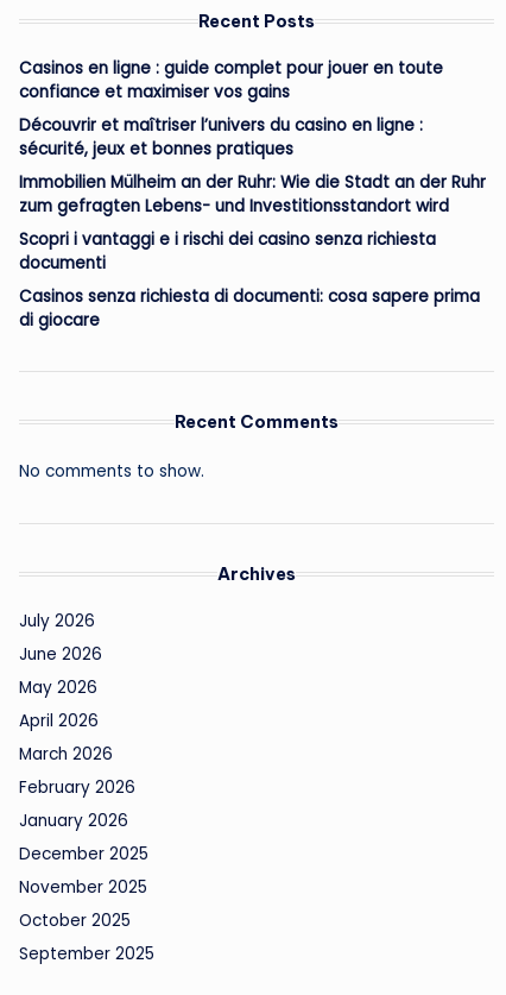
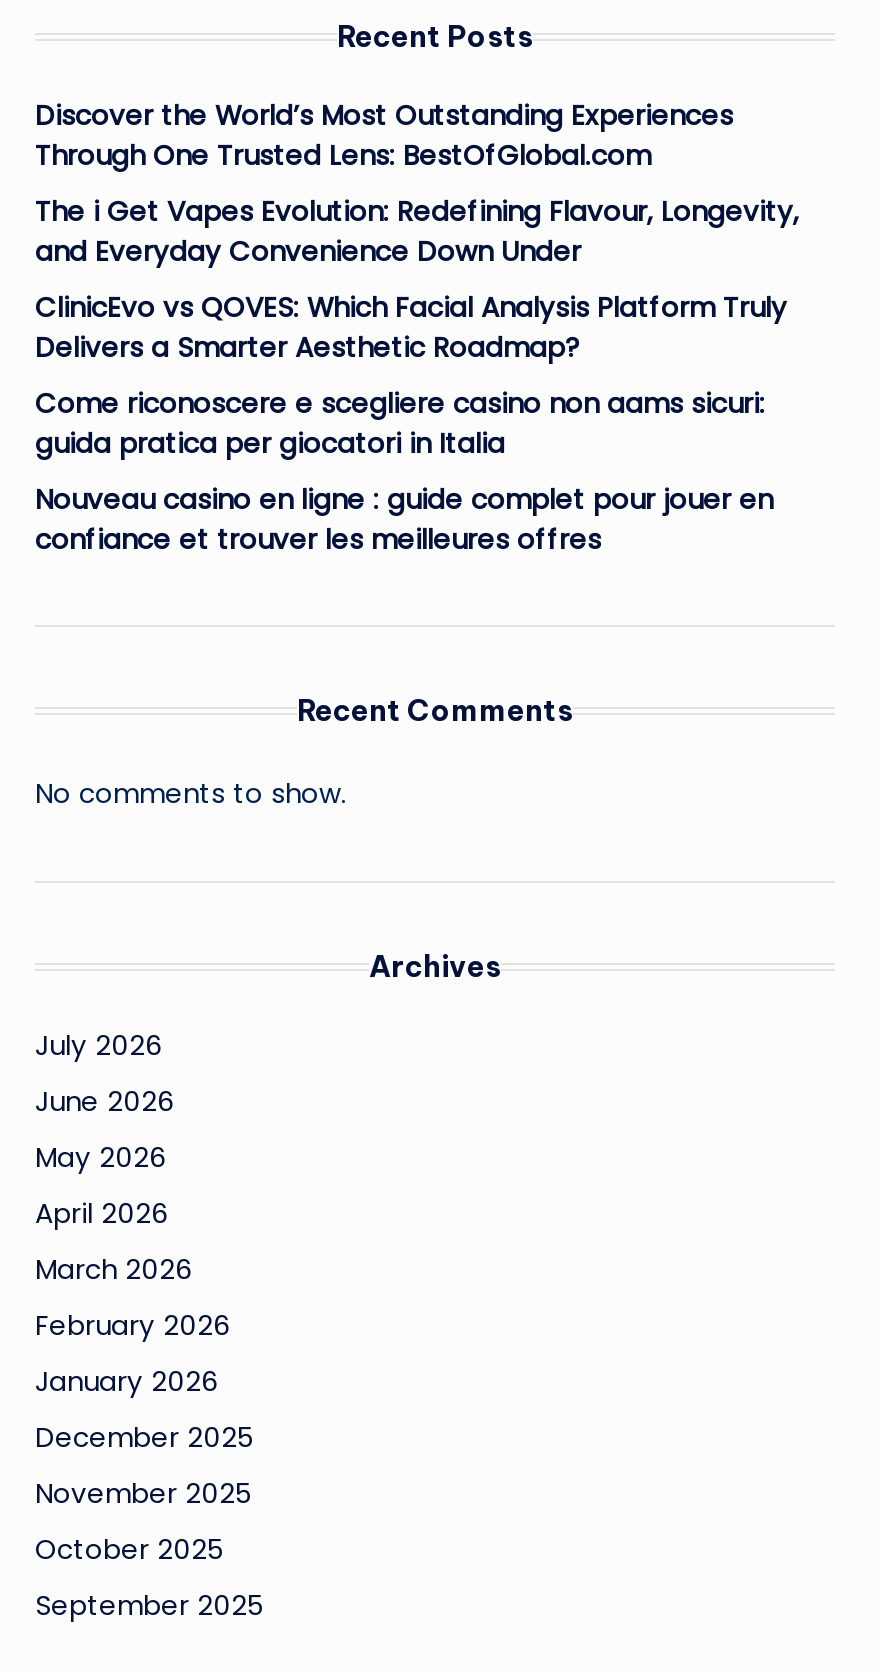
[19,57,443,104] Casinos en ligne : guide complet pour jouer en toute | confiance et maximiser vos gains -> [35,98,733,176] Discover the World’s Most Outstanding Experiences | Through One Trusted Lens: BestOfGlobal.com
[19,114,423,161] Découvrir et maîtriser l’univers du casino en ligne : | sécurité, jeux et bonnes pratiques -> [35,194,799,272] The i Get Vapes Evolution: Redefining Flavour, Longevity, | and Everyday Convenience Down Under
[19,172,486,218] Immobilien Mülheim an der Ruhr: Wie die Stadt an der Ruhr | zum gefragten Lebens- und Investitionsstandort wird -> [35,290,787,368] ClinicEvo vs QOVES: Which Facial Analysis Platform Truly | Delivers a Smarter Aesthetic Roadmap?
[19,229,436,275] Scopri i vantaggi e i rischi dei casino senza richiesta | documenti -> [35,386,765,464] Come riconoscere e scegliere casino non aams sicuri: | guida pratica per giocatori in Italia
[19,286,480,332] Casinos senza richiesta di documenti: cosa sapere prima | di giocare -> [35,482,773,560] Nouveau casino en ligne : guide complet pour jouer en | confiance et trouver les meilleures offres

